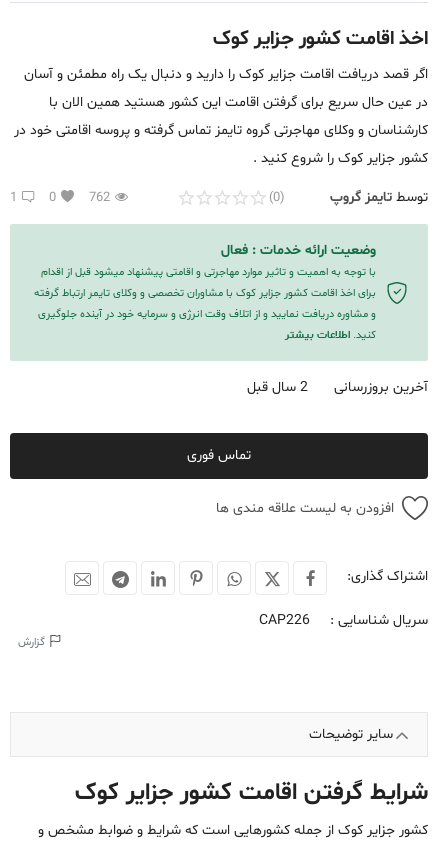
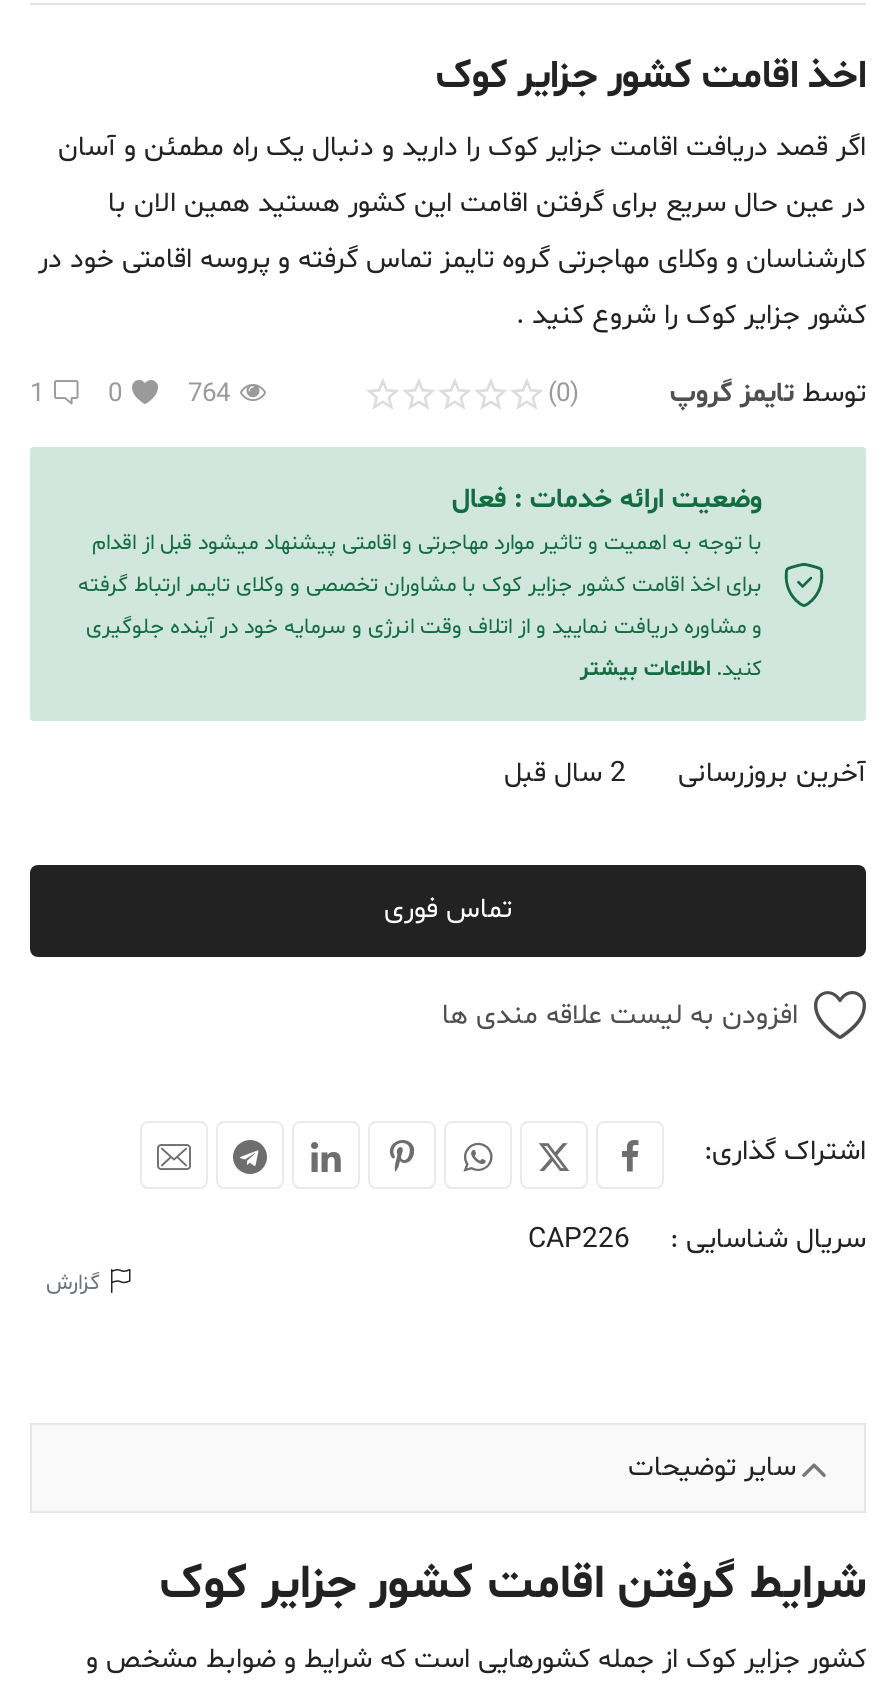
[10,189,110,207] 1 0 762 -> [30,377,230,413] 1 0 764

